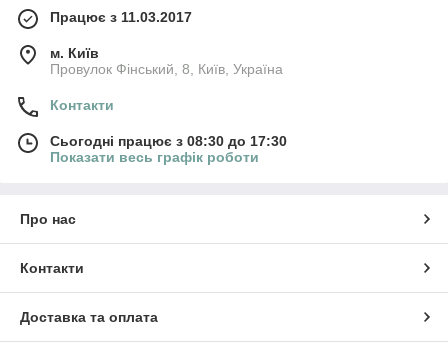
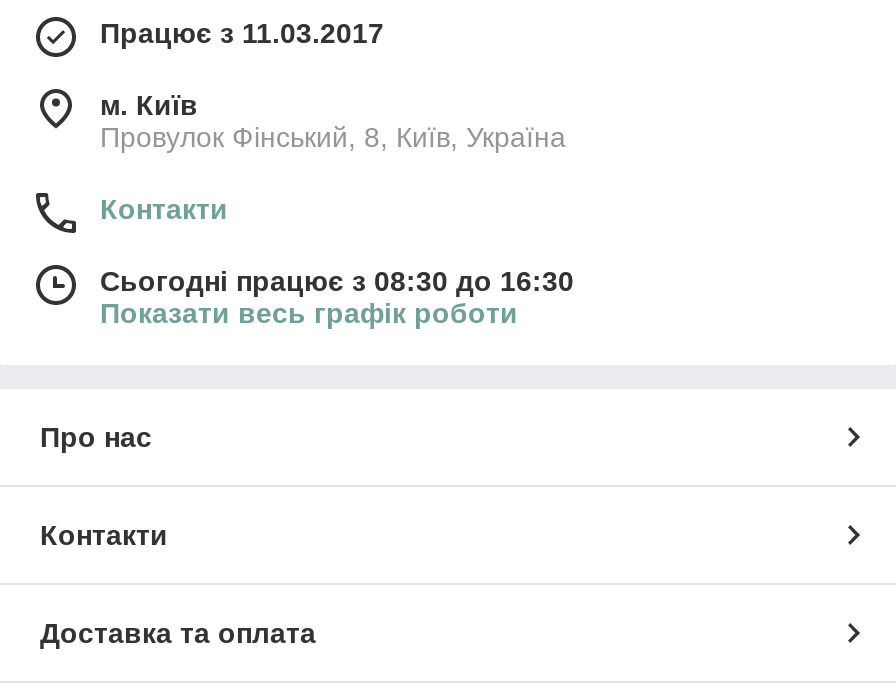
[50,133,287,149] Сьогодні працює з 08:30 до 17:30 -> [100,266,574,298] Сьогодні працює з 08:30 до 16:30

